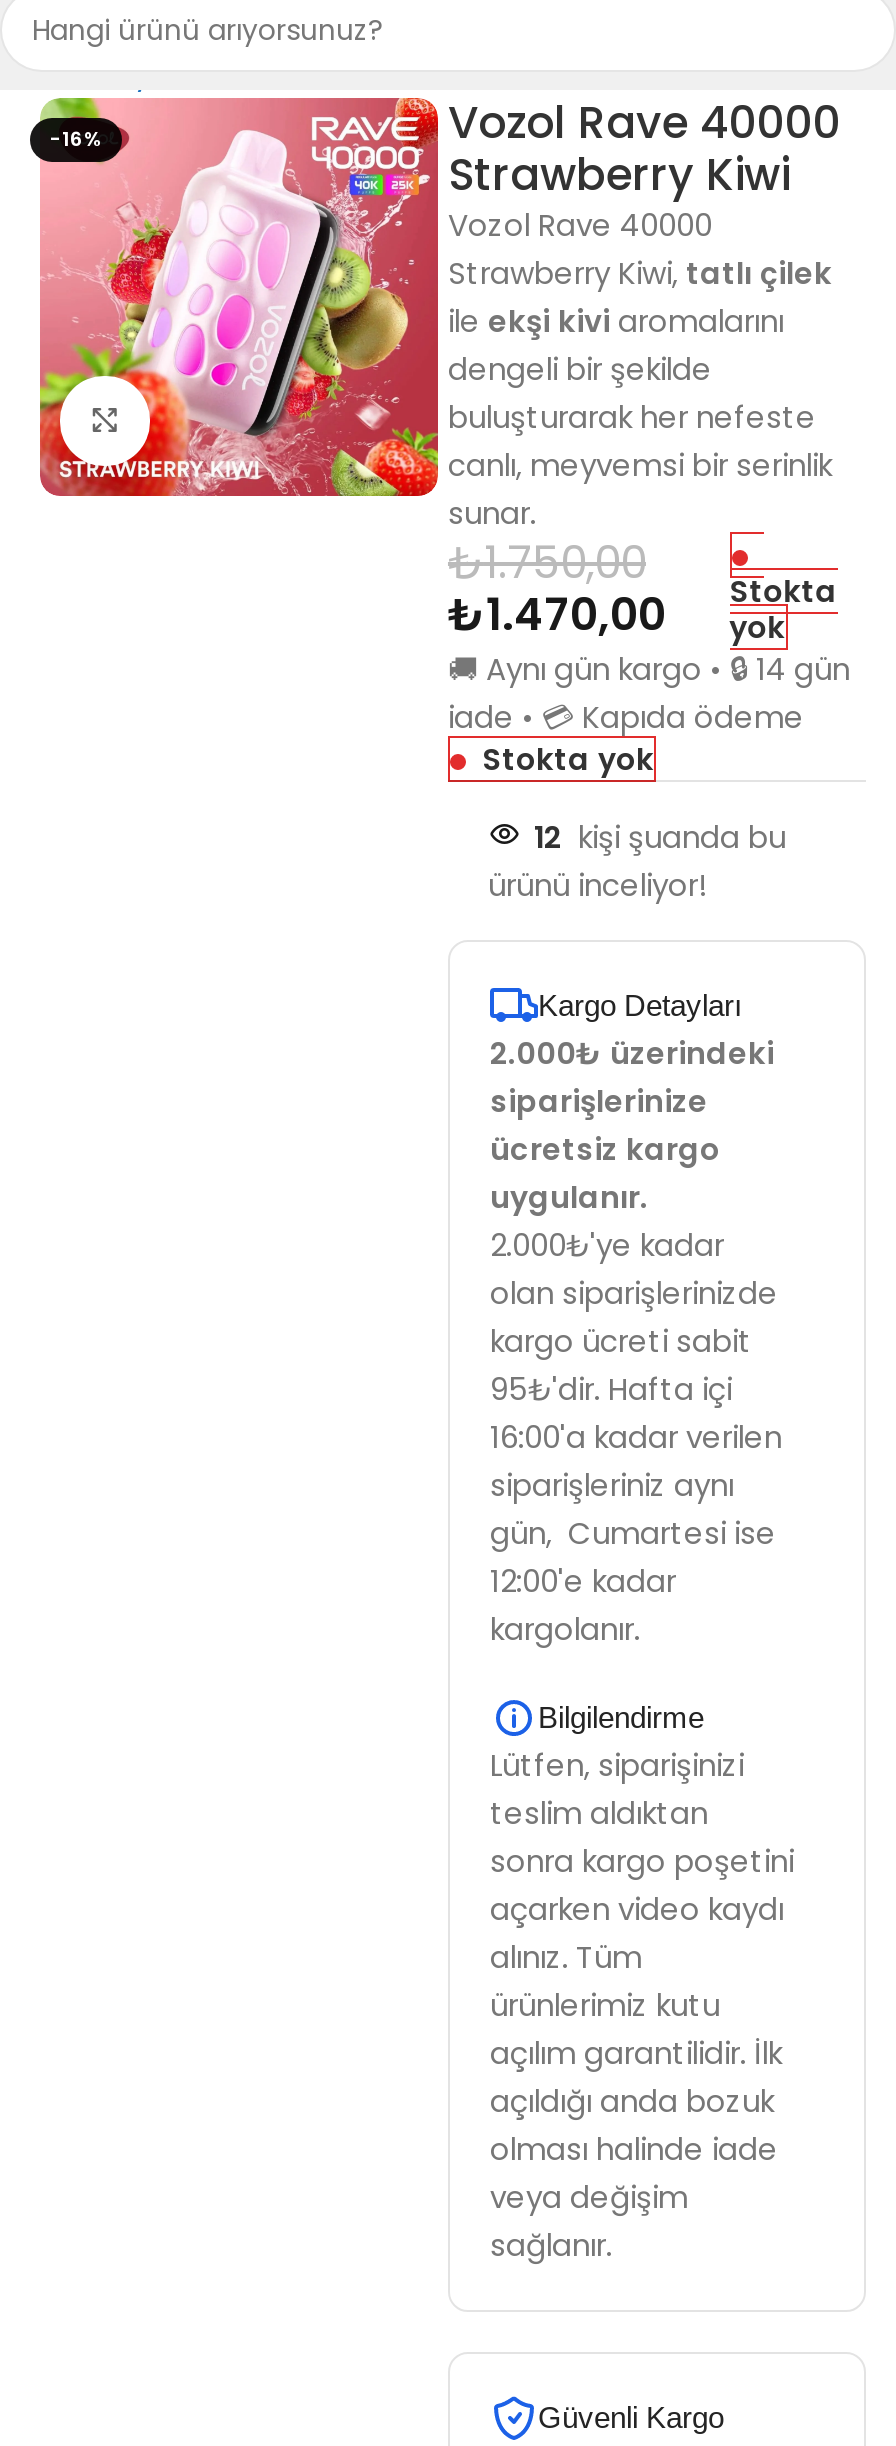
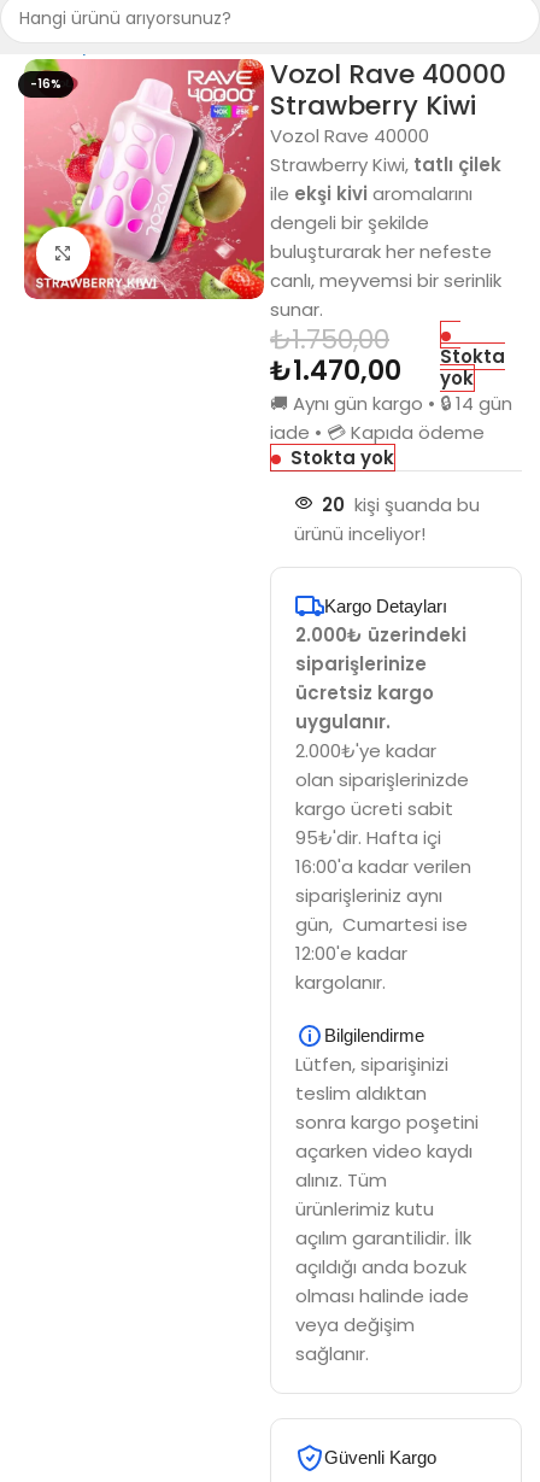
[534,816,786,858] 12 kişi şuanda bu -> [322,492,480,517] 20 kişi şuanda bu

